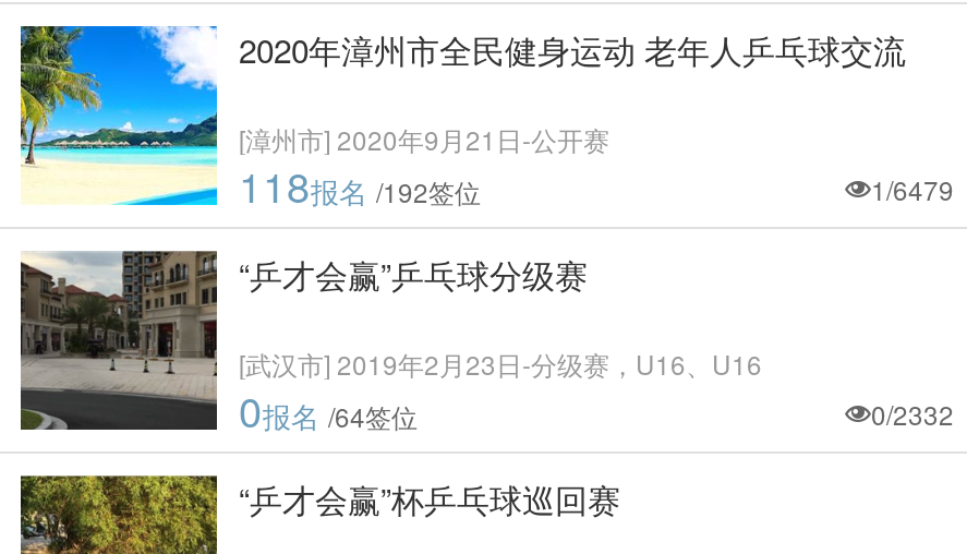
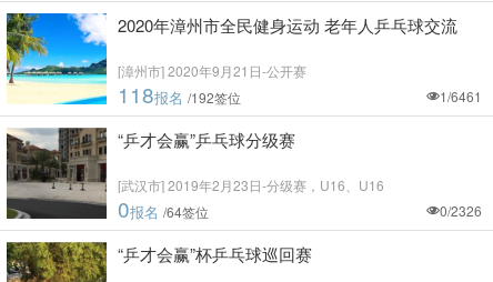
[871,170,954,207] 1/6479 -> [440,86,482,105] 1/6461
[871,395,954,432] 0/2332 -> [440,201,482,220] 0/2326

